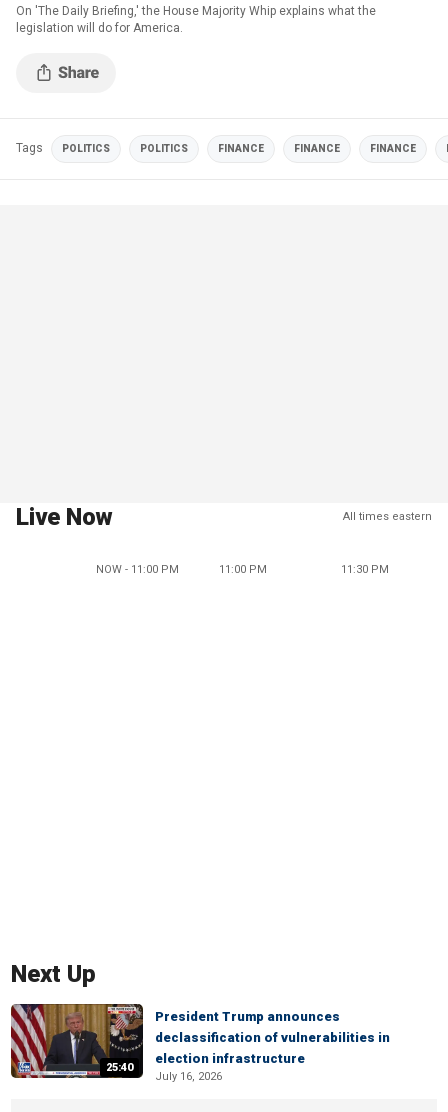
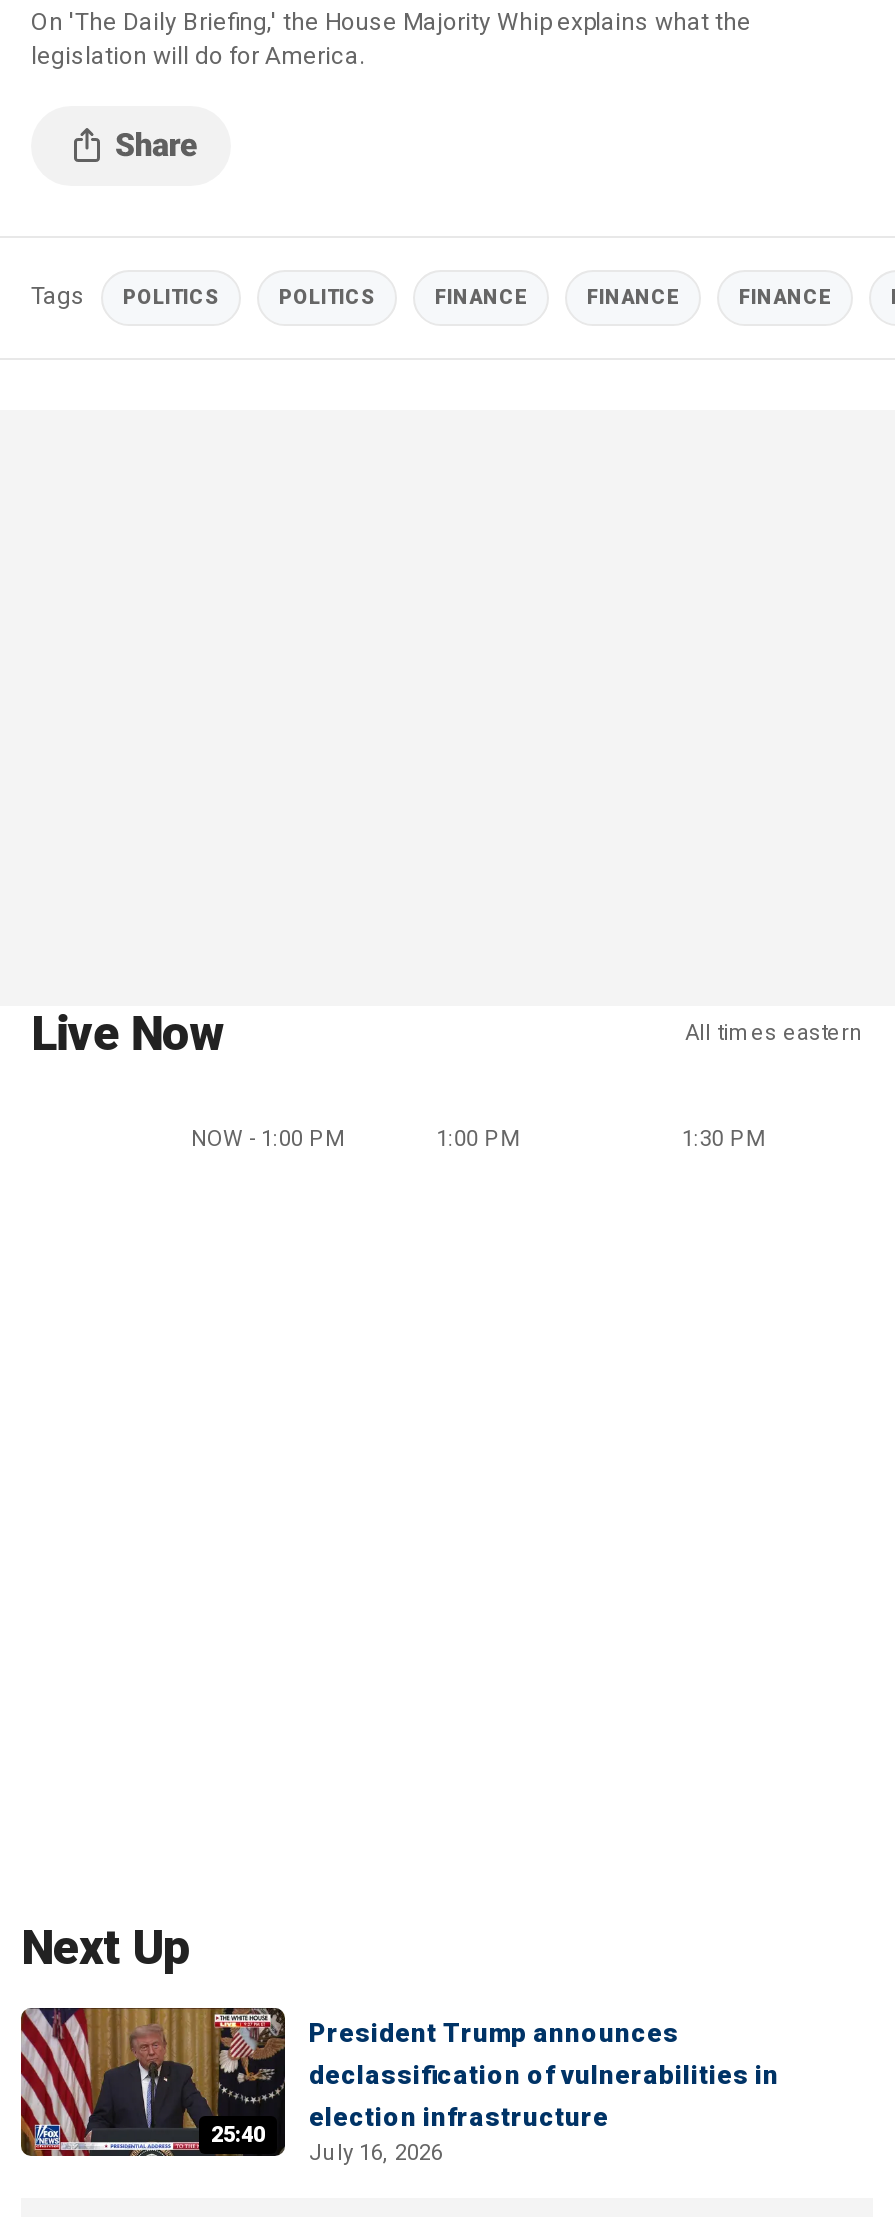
[96,563,179,576] NOW - 11:00 PM -> [191,1126,345,1152] NOW - 1:00 PM
[219,563,267,576] 11:00 PM -> [436,1126,520,1152] 1:00 PM
[341,563,389,576] 11:30 PM -> [682,1126,766,1152] 1:30 PM

